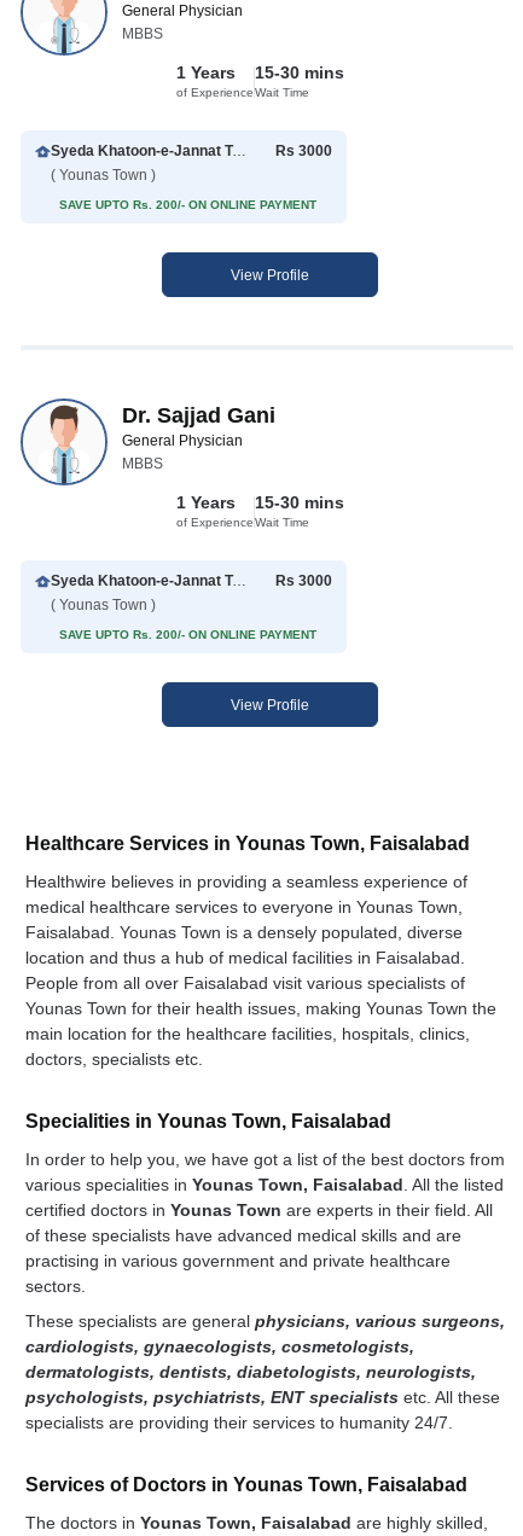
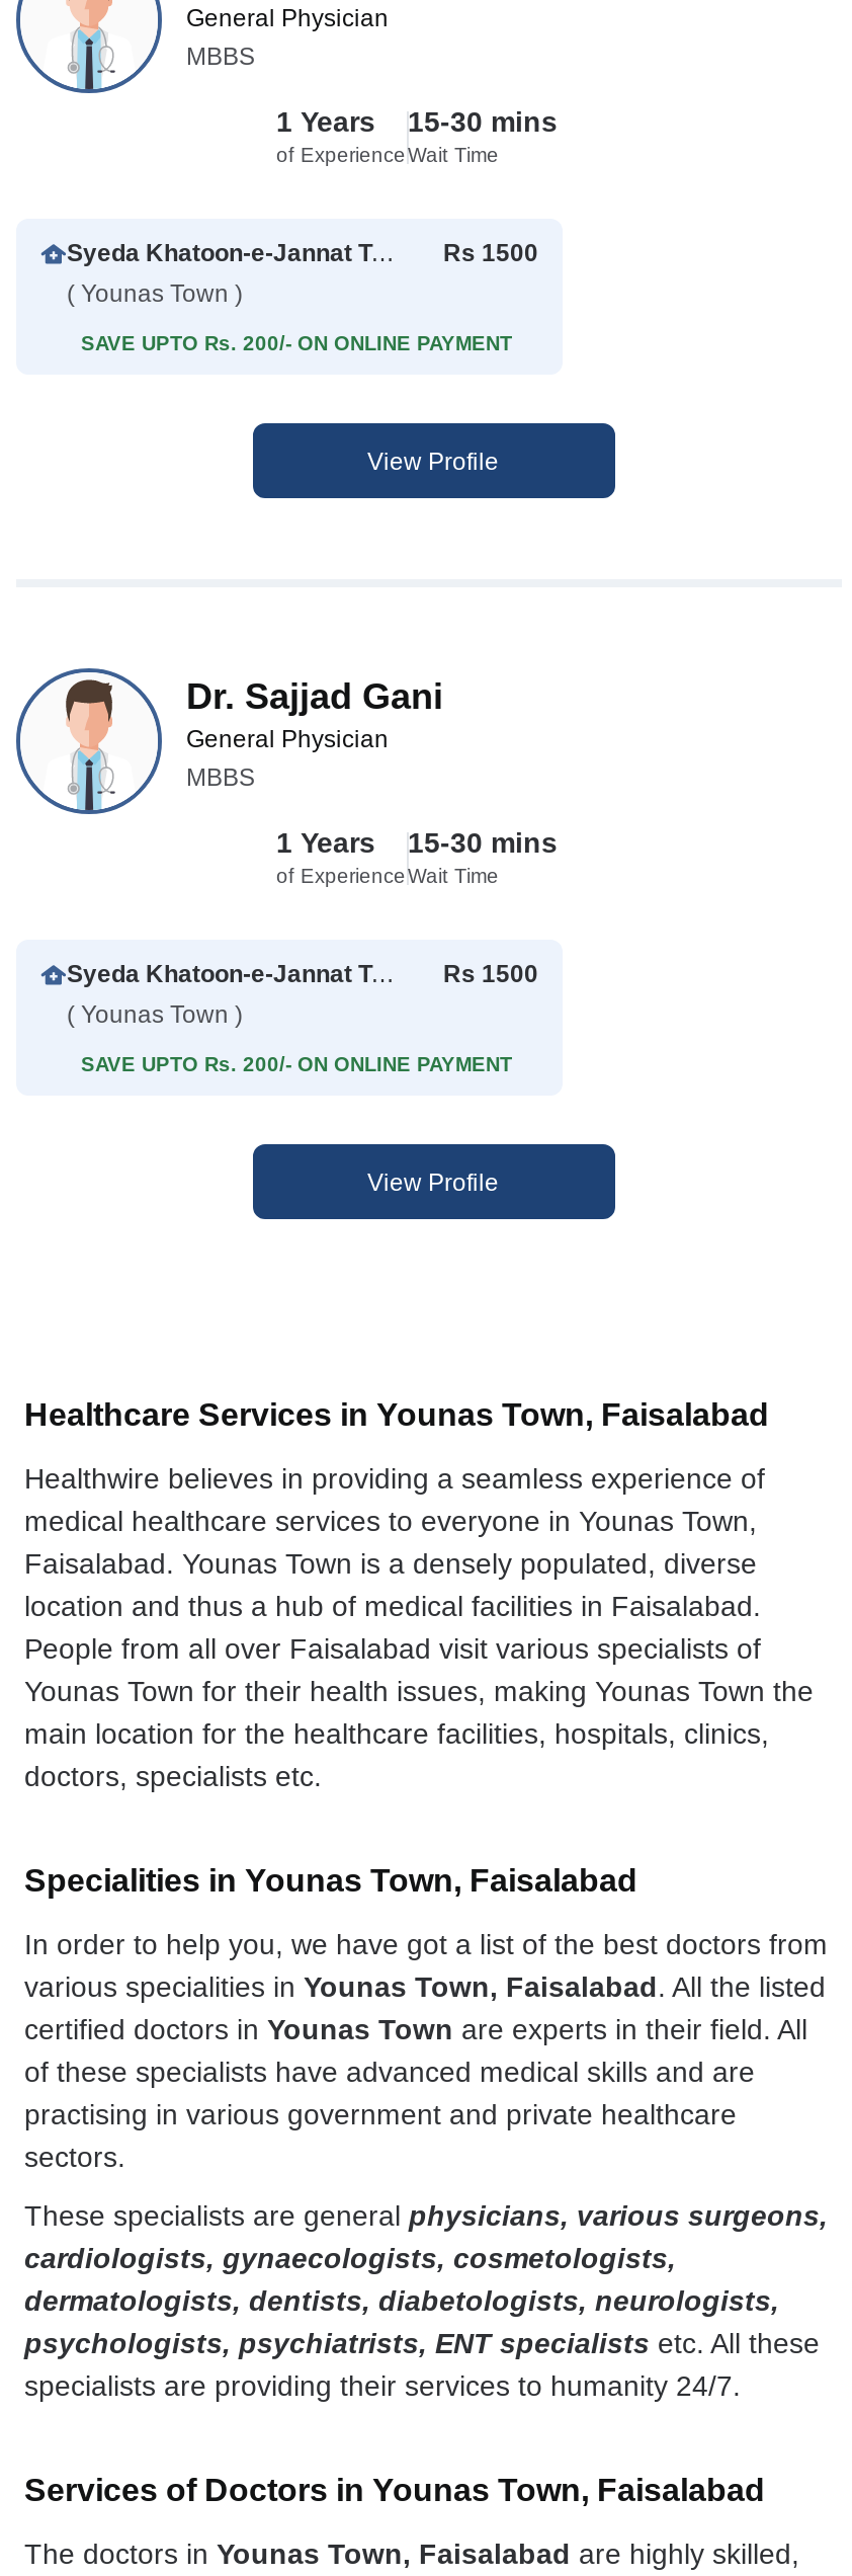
[275,143,332,160] Rs 3000 -> [443,239,538,268] Rs 1500
[275,573,332,590] Rs 3000 -> [443,960,538,989] Rs 1500

